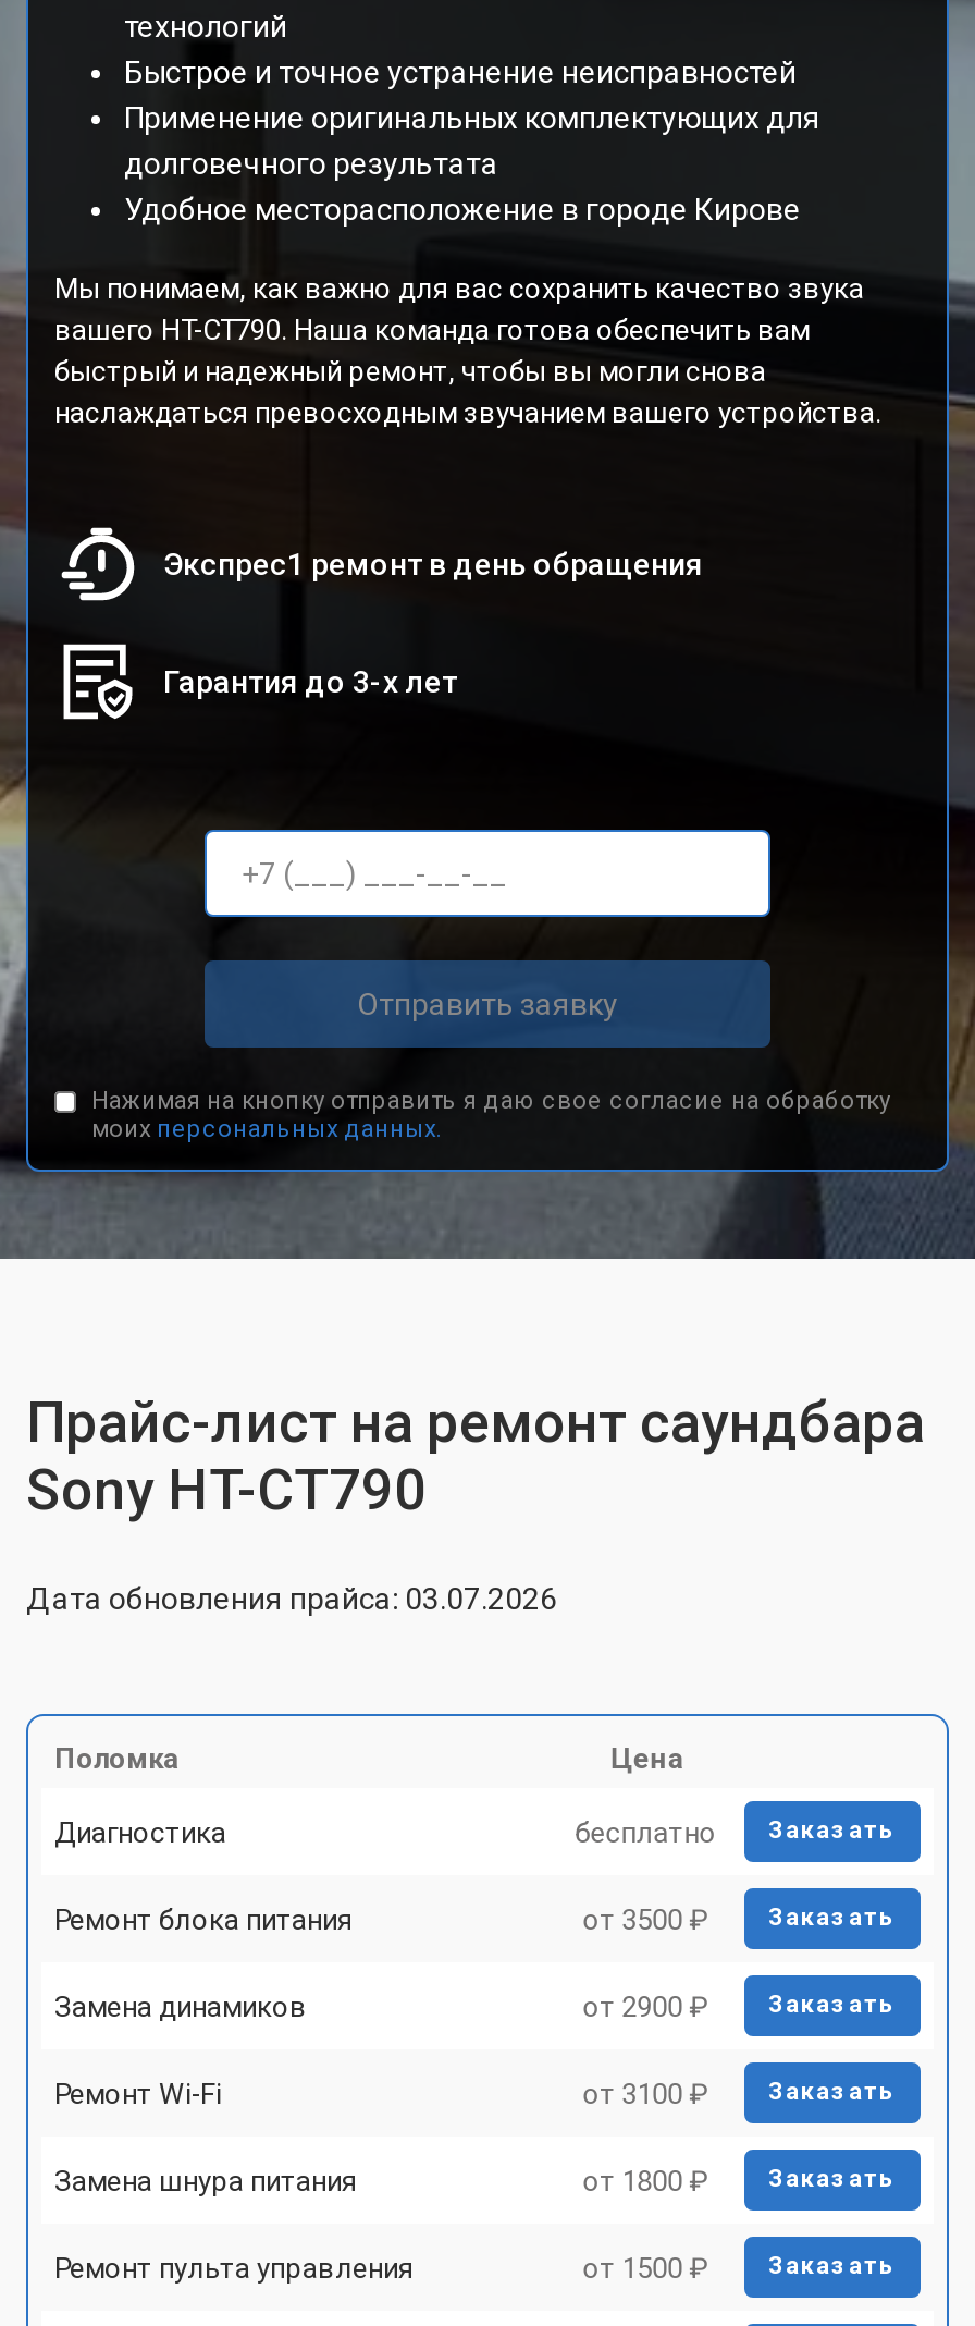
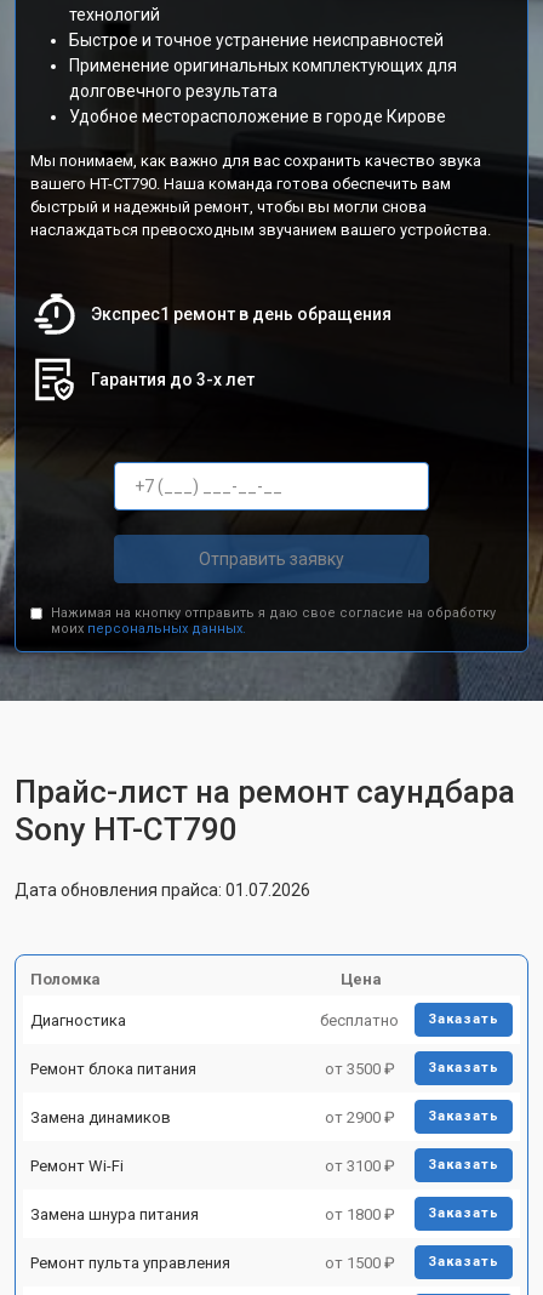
[26,1581,557,1616] Дата обновления прайса: 03.07.2026 -> [15,880,310,900] Дата обновления прайса: 01.07.2026

